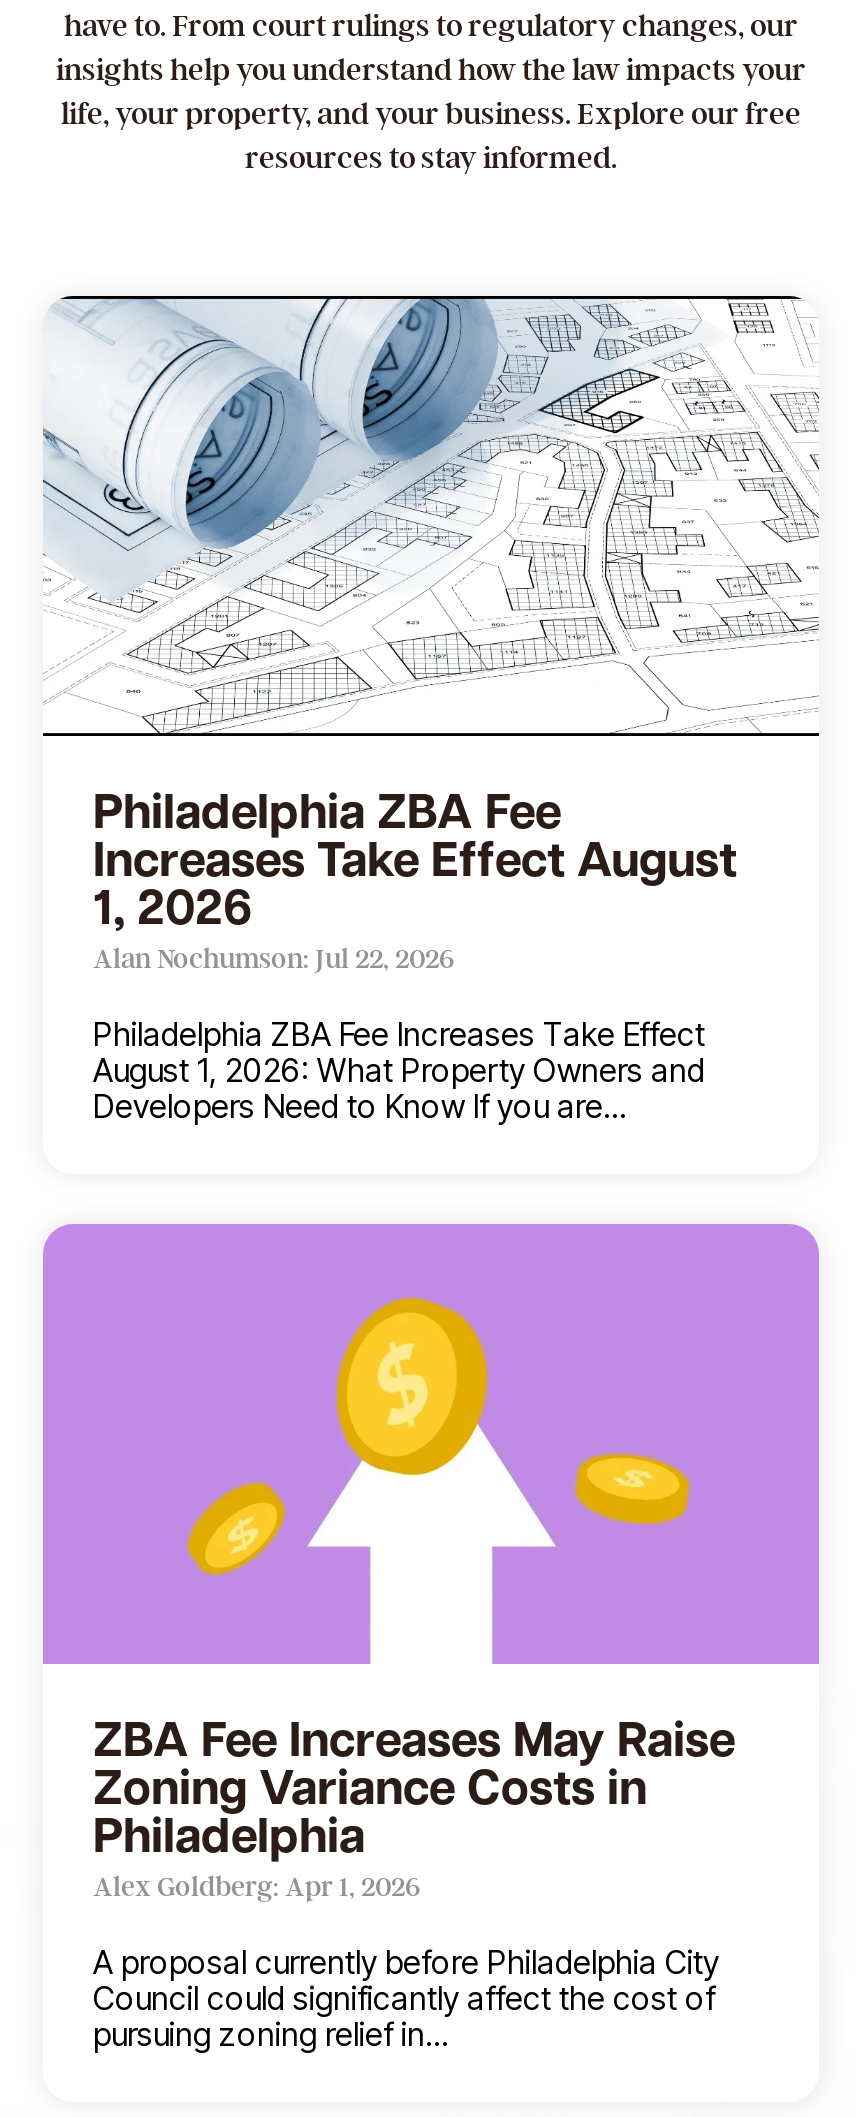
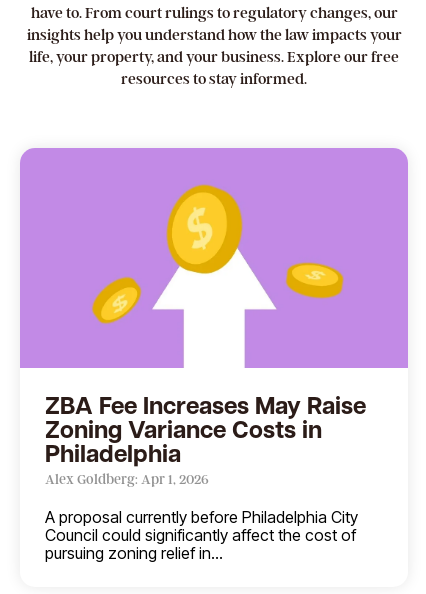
[41,294,821,1125] [image] | Philadelphia ZBA Fee | Increases Take Effect August | 1, 2026 | Alan Nochumson: Jul 22, 2026 | Philadelphia ZBA Fee Increases Take Effect | August 1, 2026: What Property Owners and | Developers Need to Know If you are... -> none

